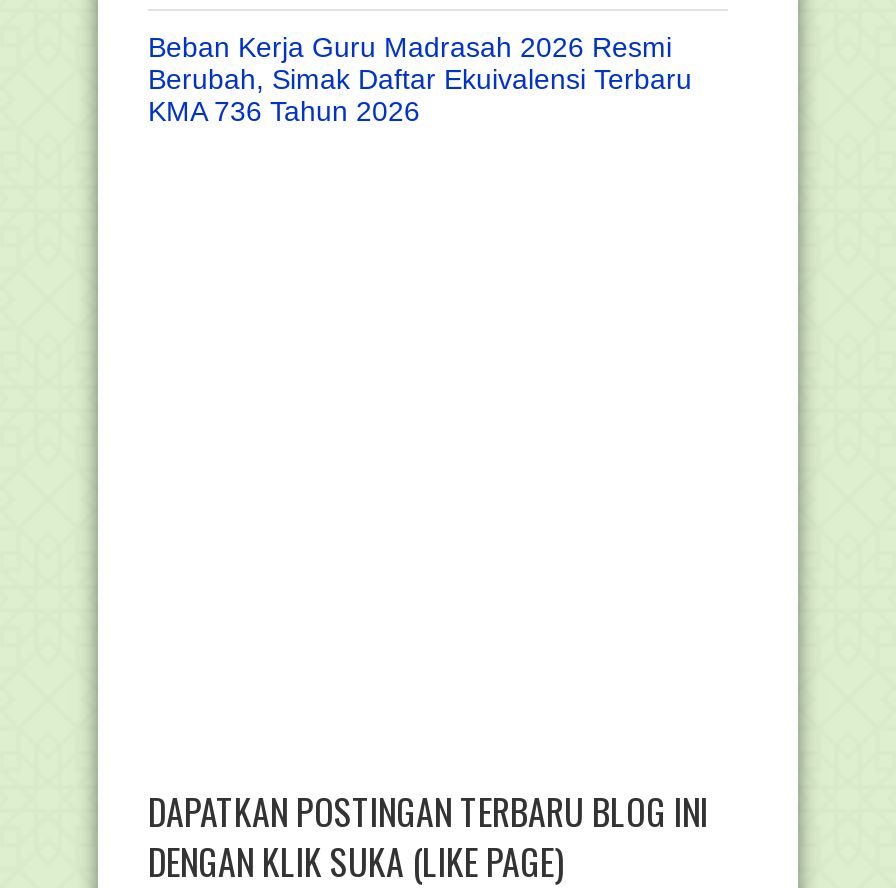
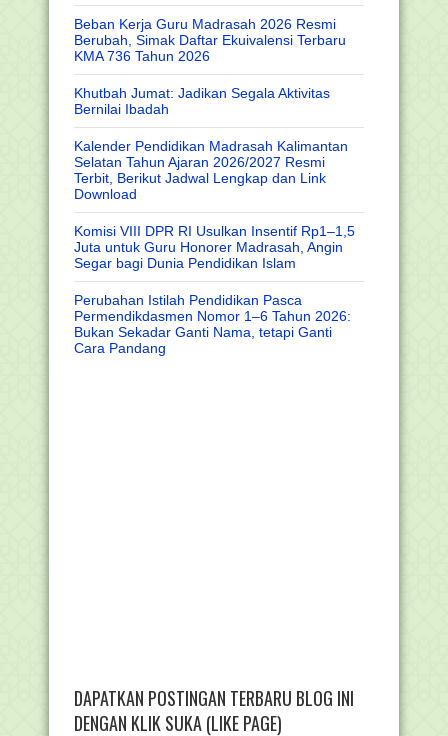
none -> [74,85,355,356] Khutbah Jumat: Jadikan Segala Aktivitas | Bernilai Ibadah | Kalender Pendidikan Madrasah Kalimantan | Selatan Tahun Ajaran 2026/2027 Resmi | Terbit, Berikut Jadwal Lengkap dan Link | Download | Komisi VIII DPR RI Usulkan Insentif Rp1–1,5 | Juta untuk Guru Honorer Madrasah, Angin | Segar bagi Dunia Pendidikan Islam | Perubahan Istilah Pendidikan Pasca | Permendikdasmen Nomor 1–6 Tahun 2026: | Bukan Sekadar Ganti Nama, tetapi Ganti | Cara Pandang

